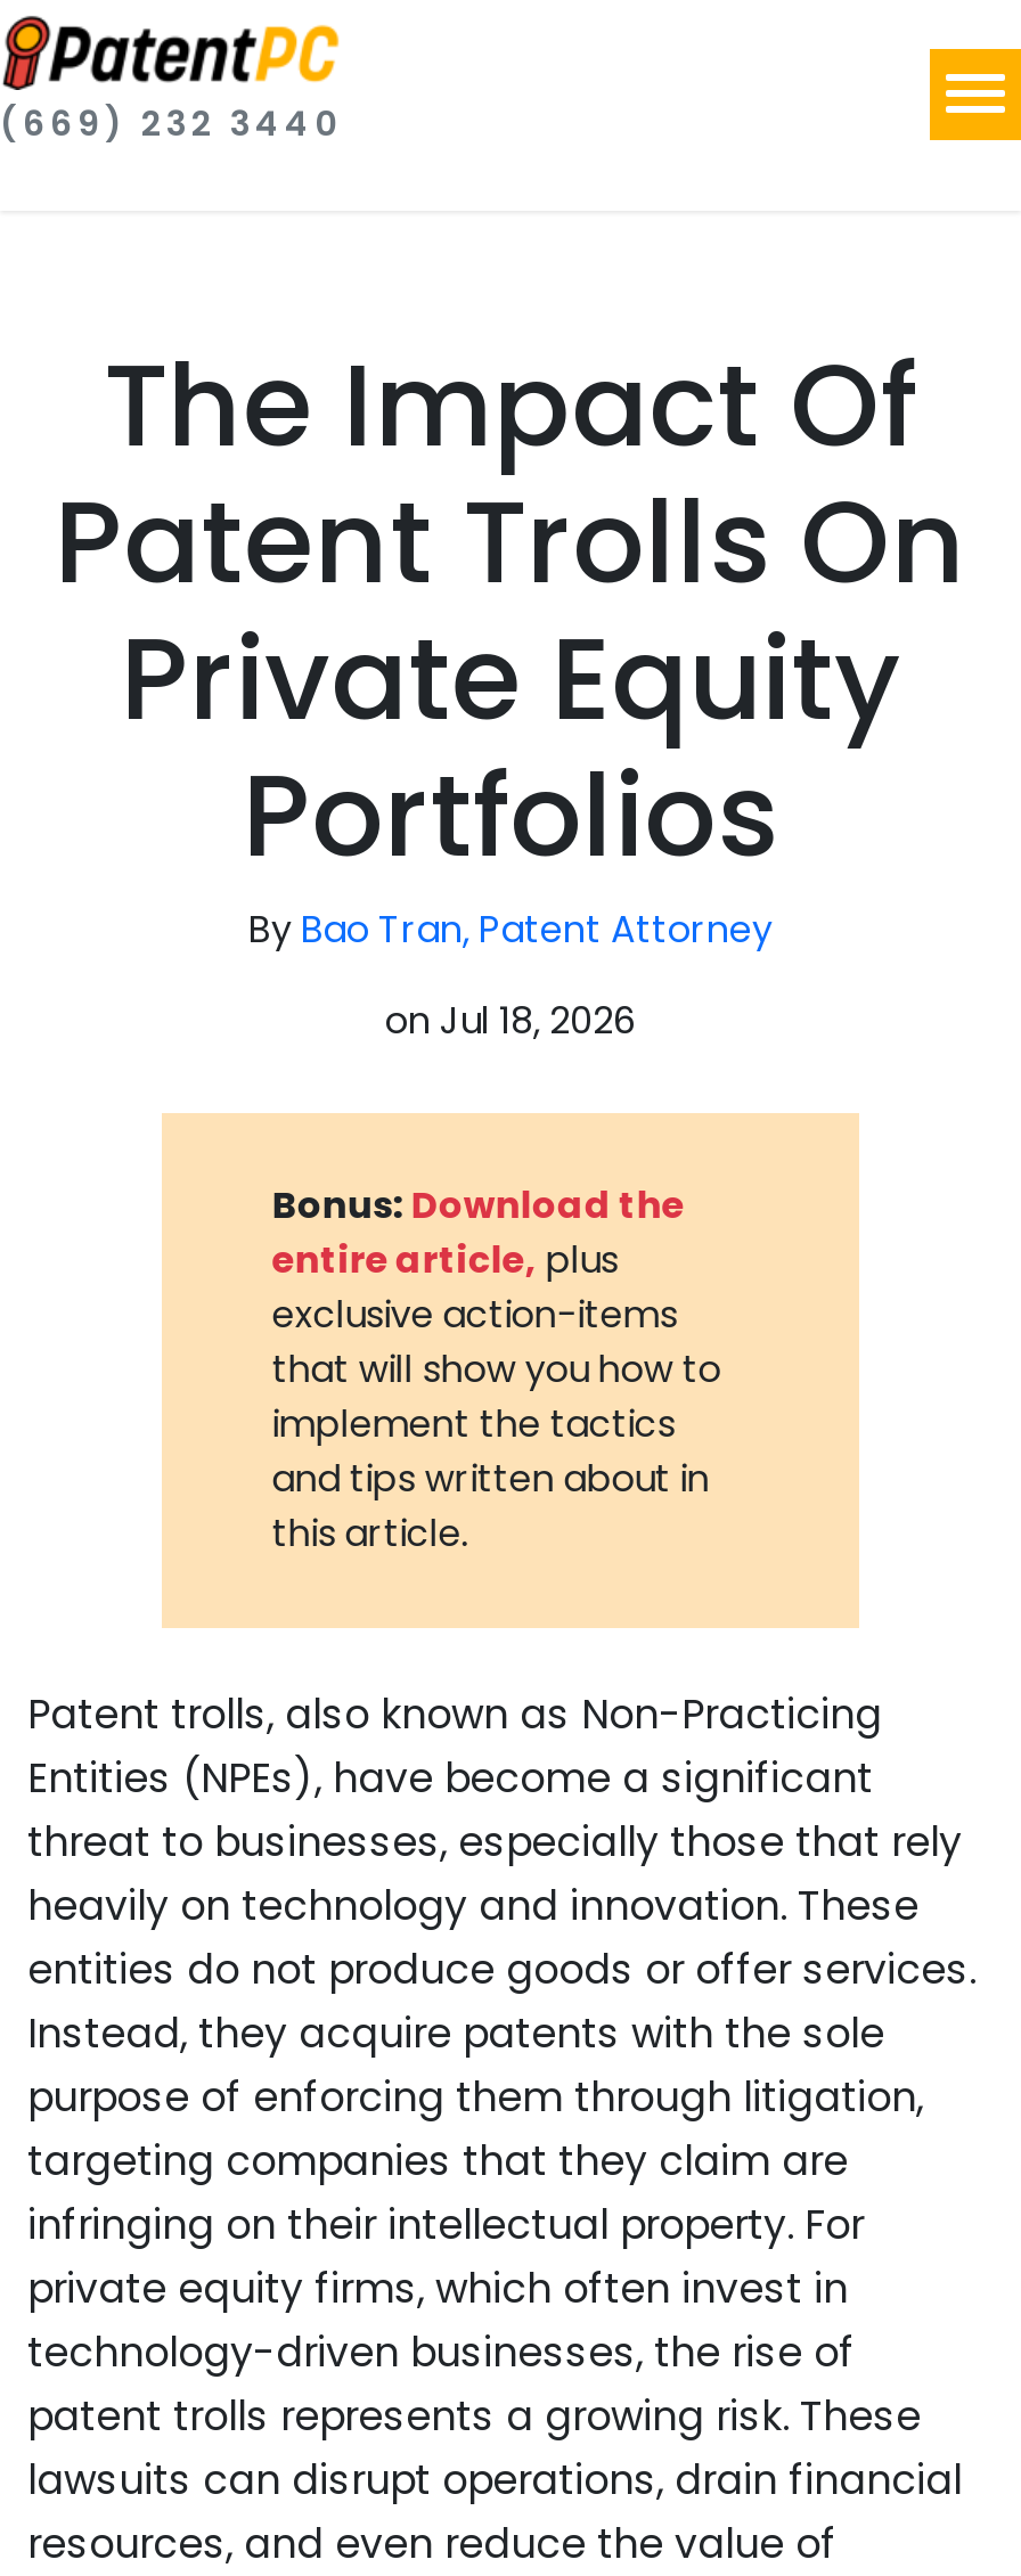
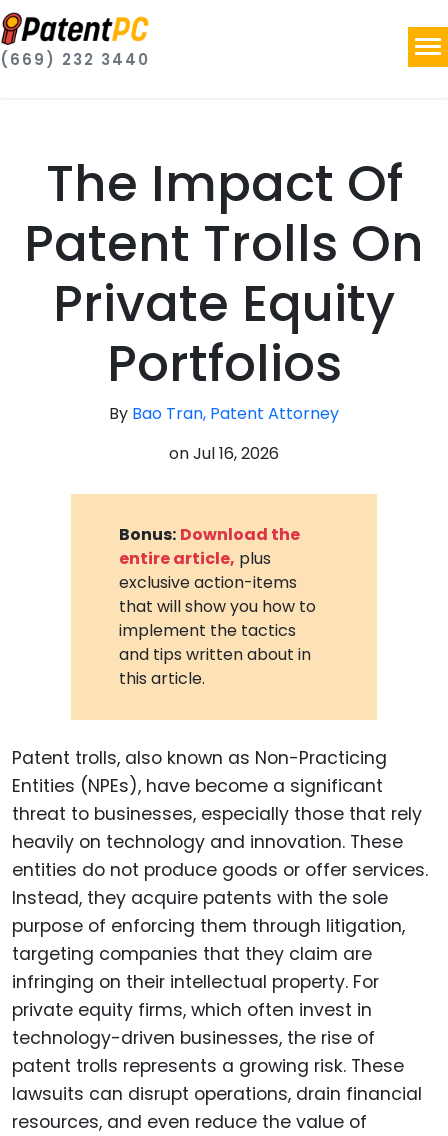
[385,995,636,1047] on Jul 18, 2026 -> [169,442,279,465] on Jul 16, 2026

